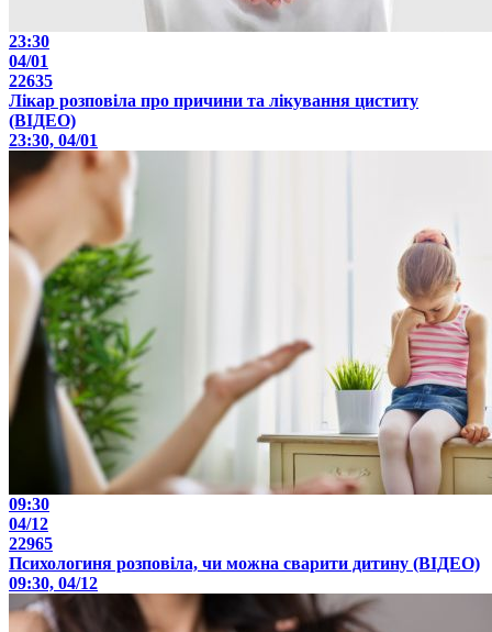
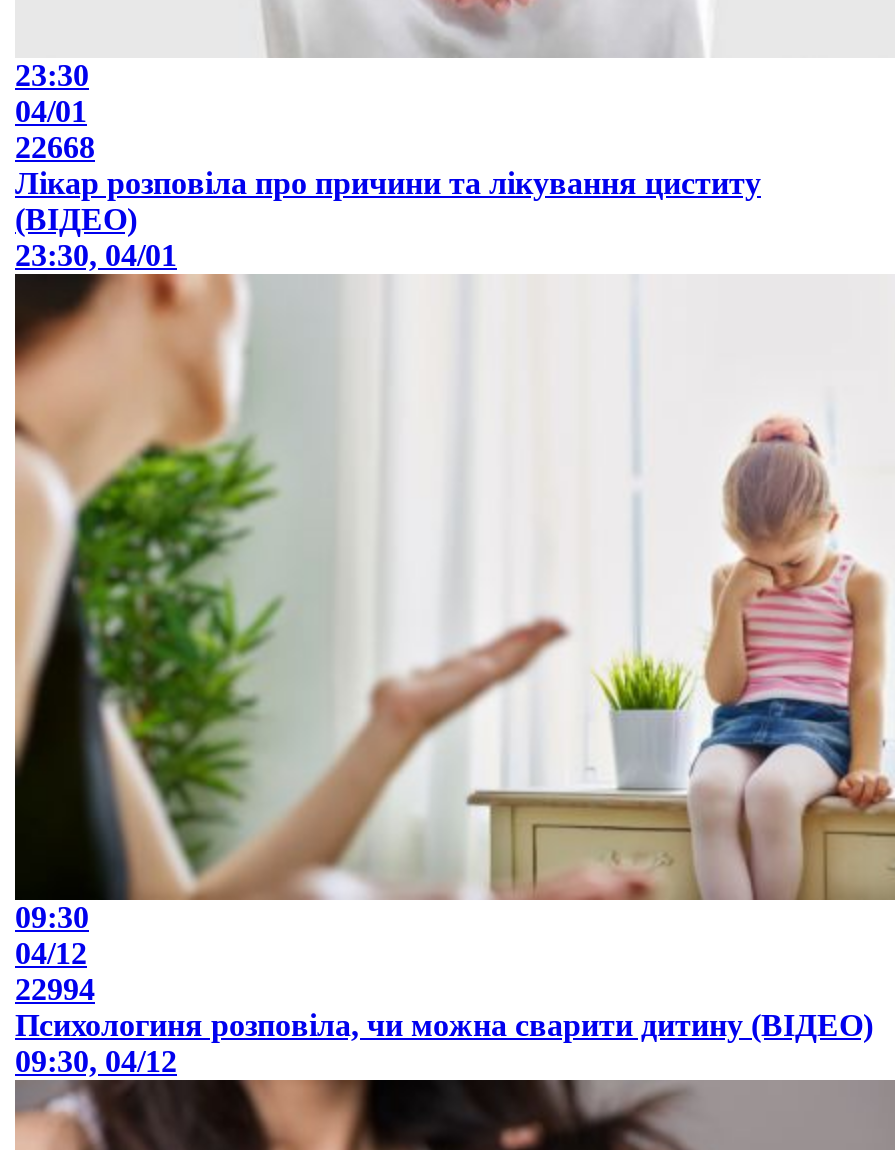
[9,71,53,90] 22635 -> [15,130,95,164] 22668
[9,534,53,553] 22965 -> [15,972,95,1006] 22994

